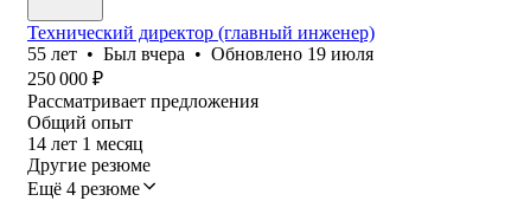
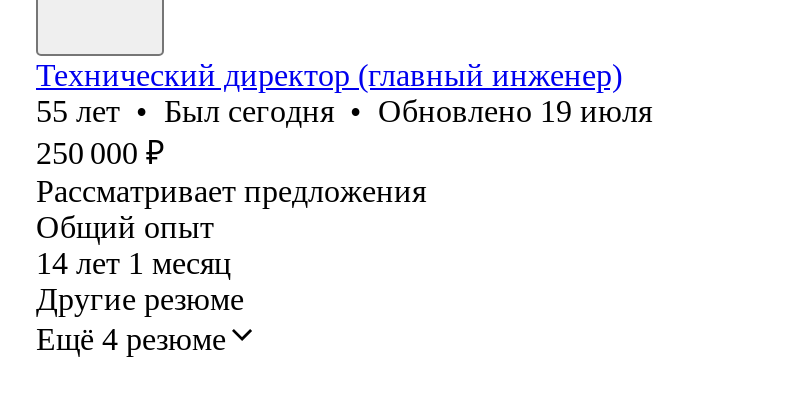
[27,44,373,64] 55 лет • Был вчера • Обновлено 19 июля -> [36,94,652,128] 55 лет • Был сегодня • Обновлено 19 июля

